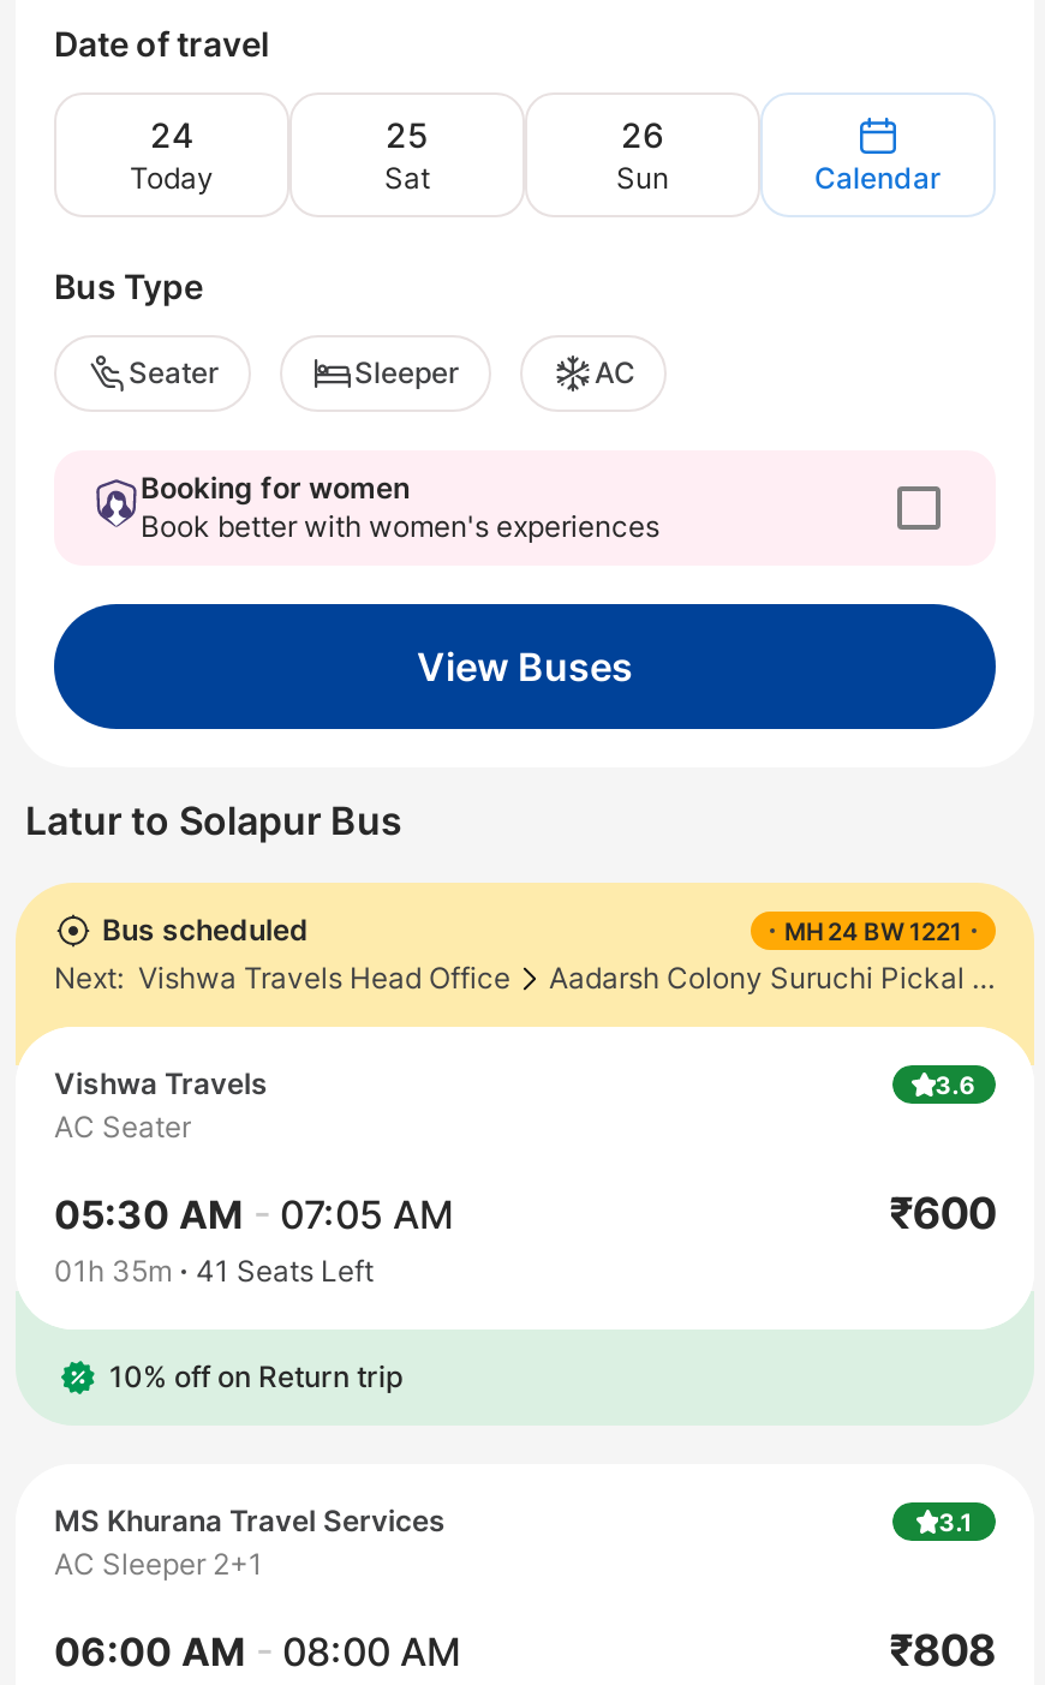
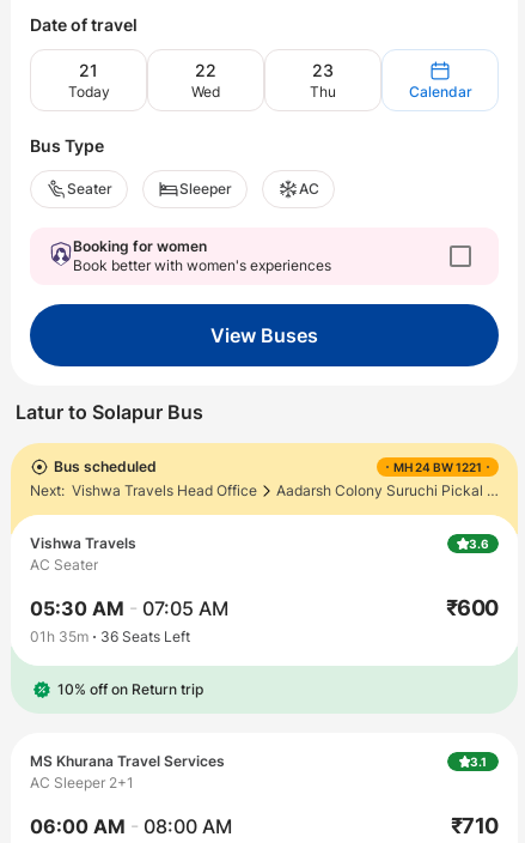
[150,114,193,155] 24 -> [79,60,98,80] 21
[384,114,430,196] 25 | Sat -> [191,60,220,101] 22 | Wed
[616,114,669,196] 26 | Sun -> [310,60,336,101] 23 | Thu
[54,1253,374,1289] 01h 35m 41 Seats Left -> [30,627,190,645] 01h 35m 36 Seats Left
[889,1625,996,1675] ₹808 -> [450,813,499,838] ₹710

